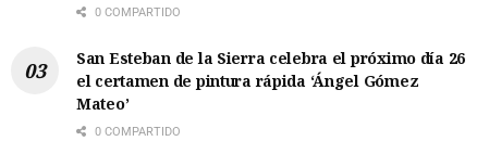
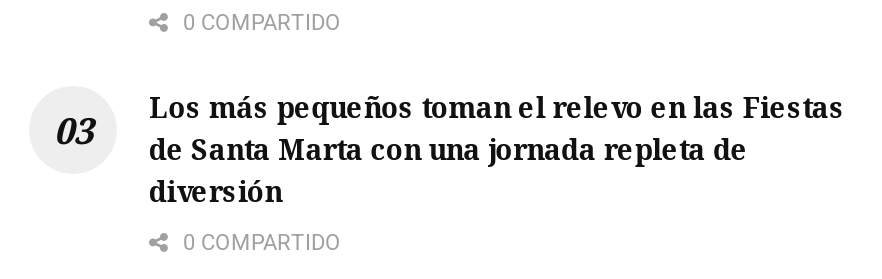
[76,47,465,114] San Esteban de la Sierra celebra el próximo día 26 | el certamen de pintura rápida ‘Ángel Gómez | Mateo’ -> [149,87,845,209] Los más pequeños toman el relevo en las Fiestas | de Santa Marta con una jornada repleta de | diversión

